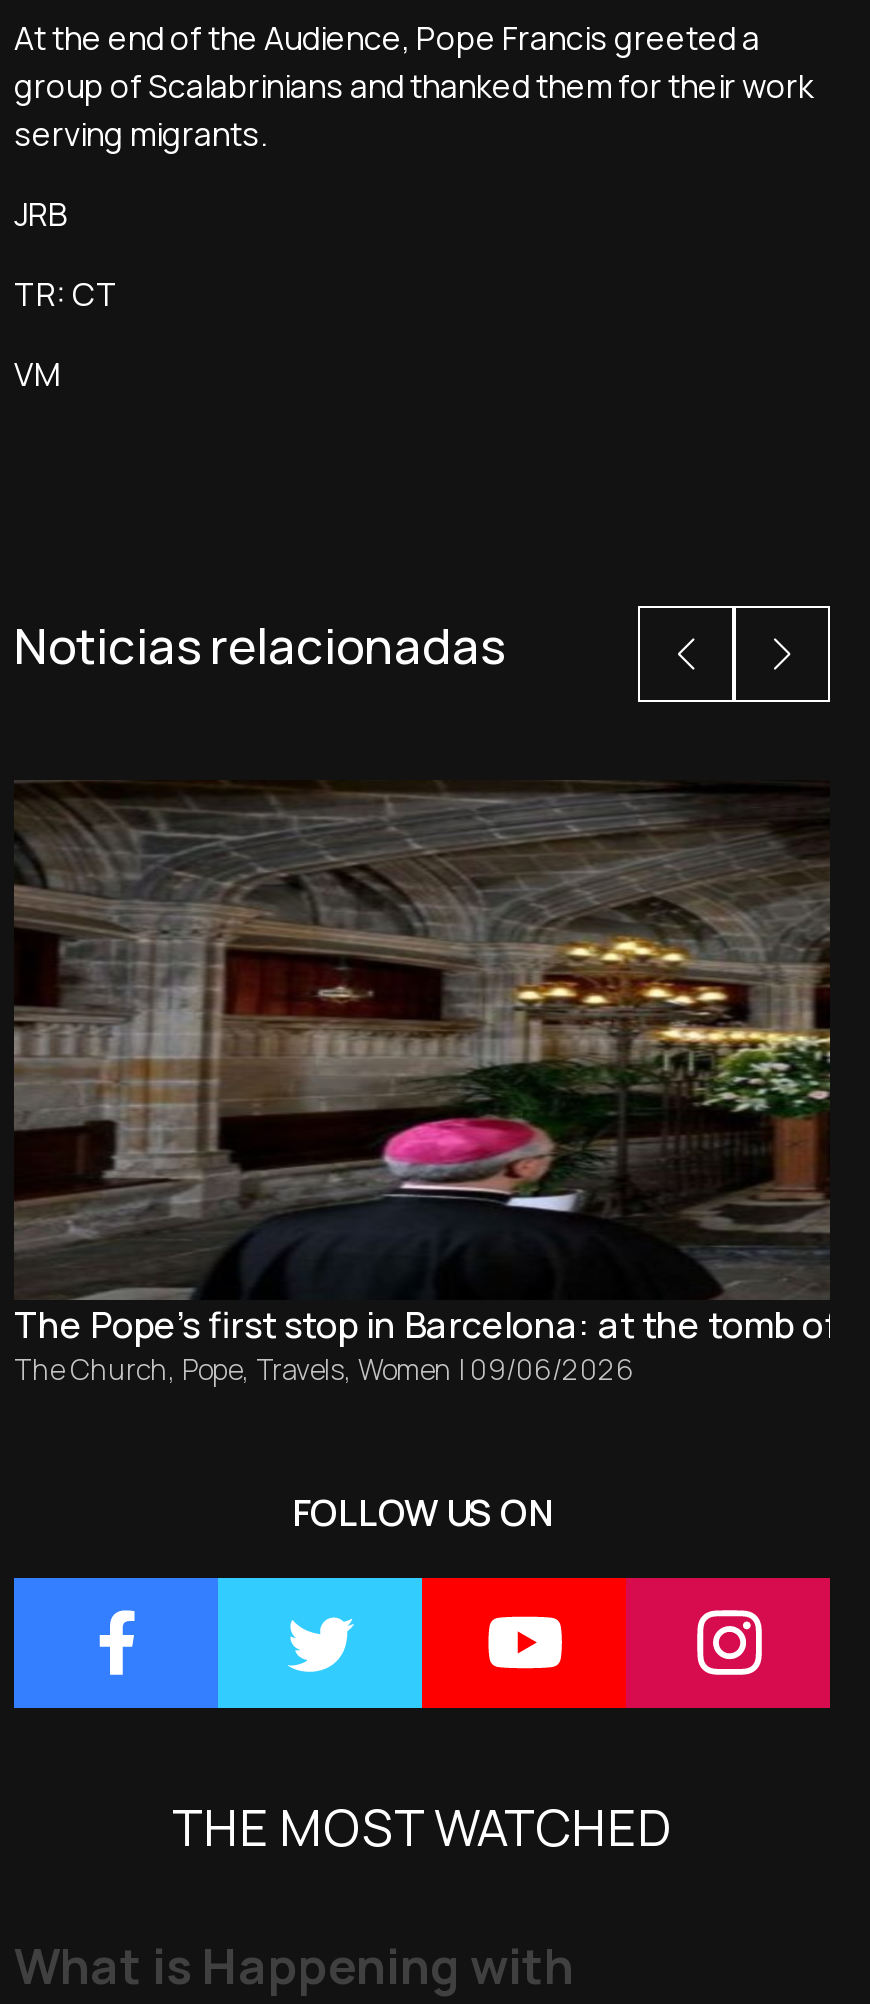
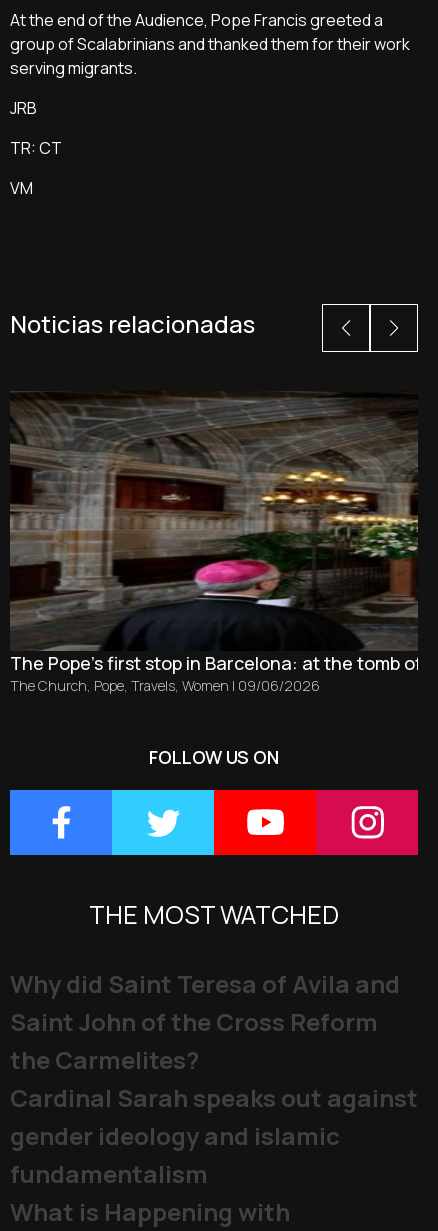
none -> [10,967,418,1190] Why did Saint Teresa of Avila and | Saint John of the Cross Reform | the Carmelites? | Cardinal Sarah speaks out against | gender ideology and islamic | fundamentalism

